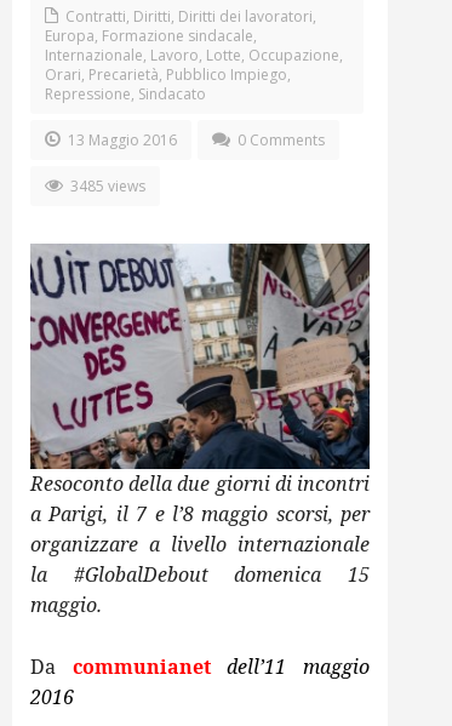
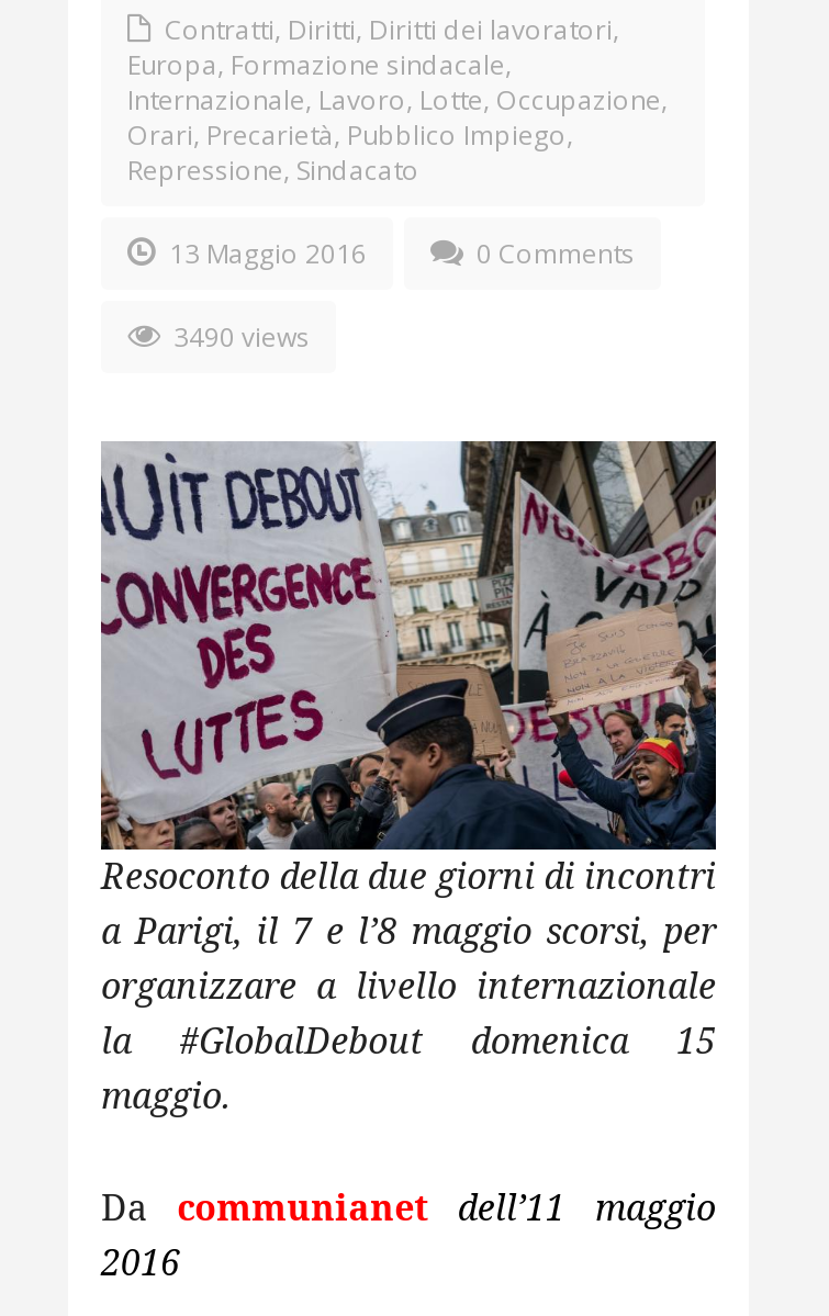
[67,176,145,196] 3485 views -> [167,318,310,355] 3490 views

